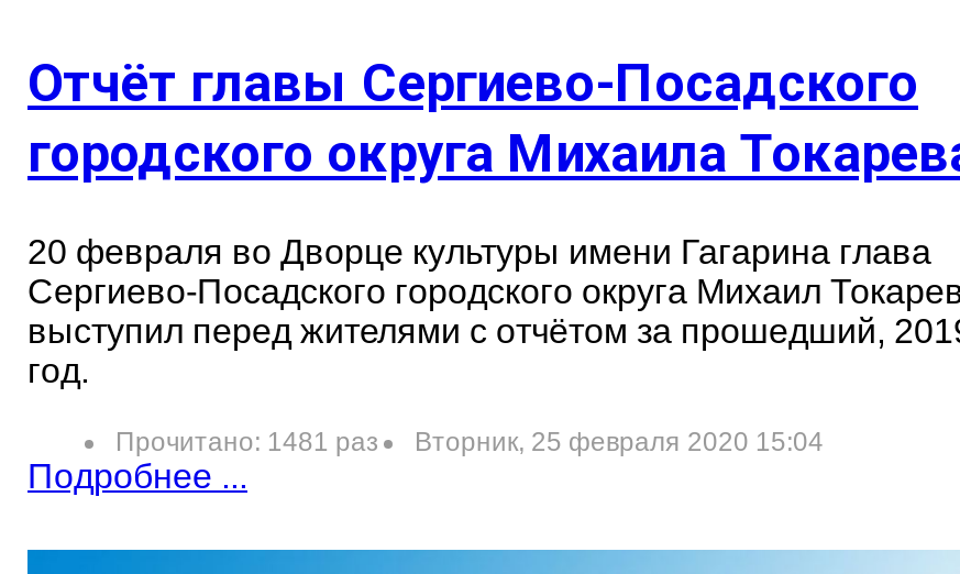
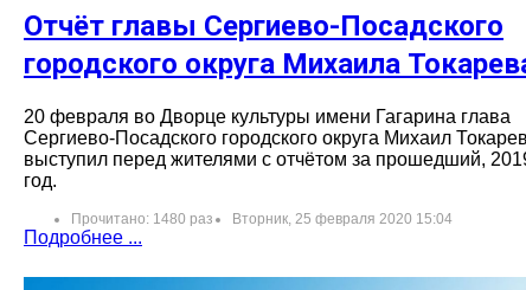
[115,427,379,458] Прочитано: 1481 раз -> [71,211,213,228] Прочитано: 1480 раз

